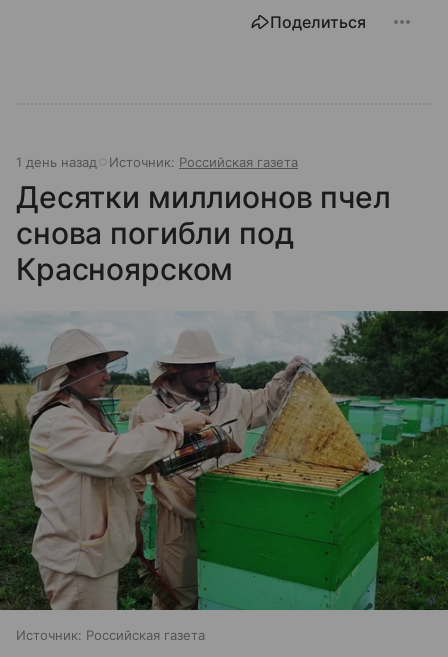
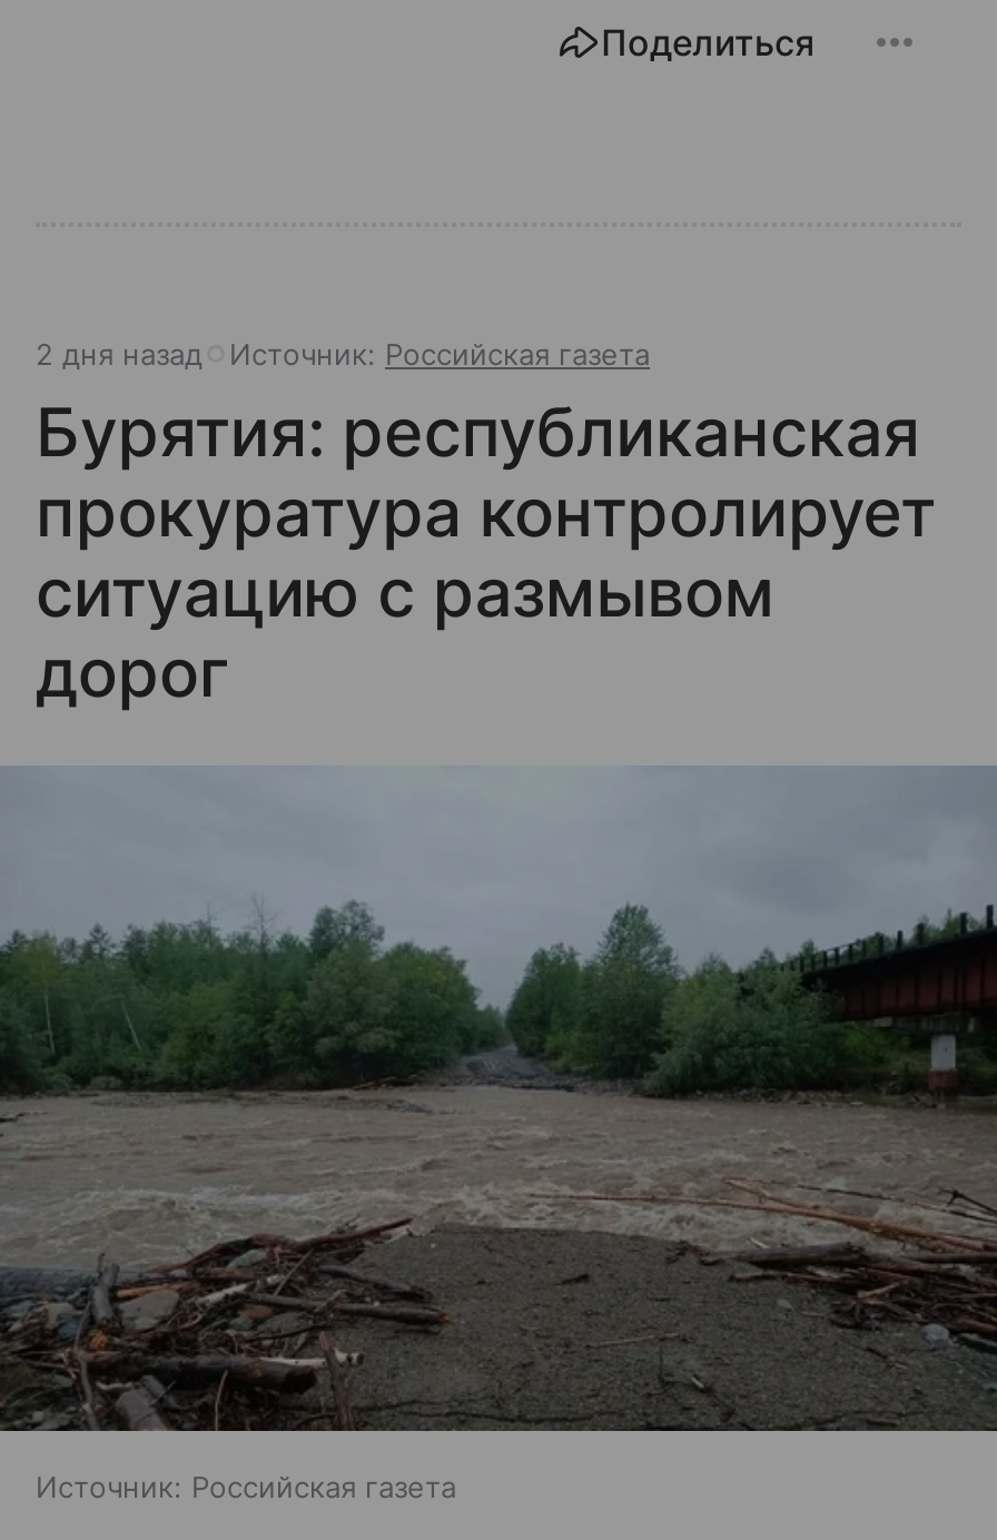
[16,154,298,170] 1 день назад Источник: Российская газета -> [36,336,650,372] 2 дня назад Источник: Российская газета
[16,179,391,287] Десятки миллионов пчел | снова погибли под | Красноярском -> [36,392,936,713] Бурятия: республиканская | прокуратура контролирует | ситуацию с размывом | дорог
[3,310,445,611] [image] -> [7,766,990,1433] [image]

